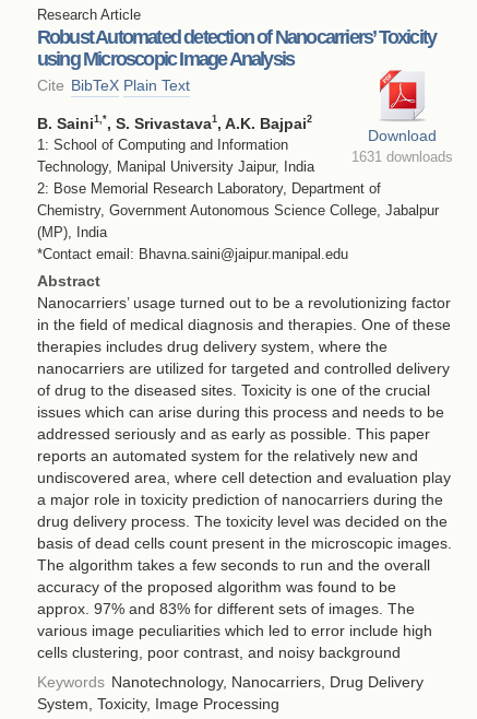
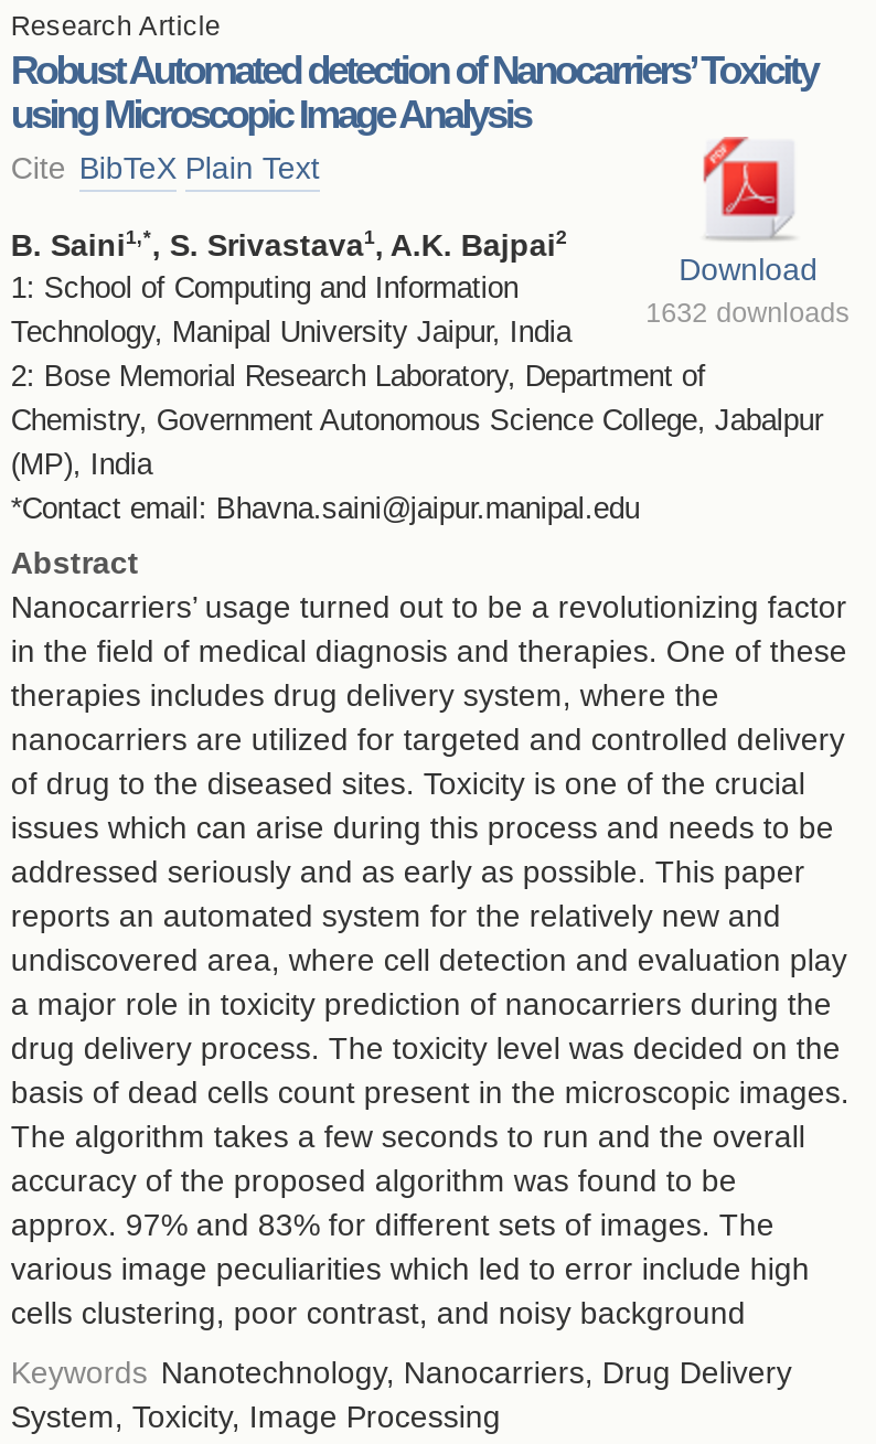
[351,149,453,165] 1631 downloads -> [646,297,851,328] 1632 downloads

